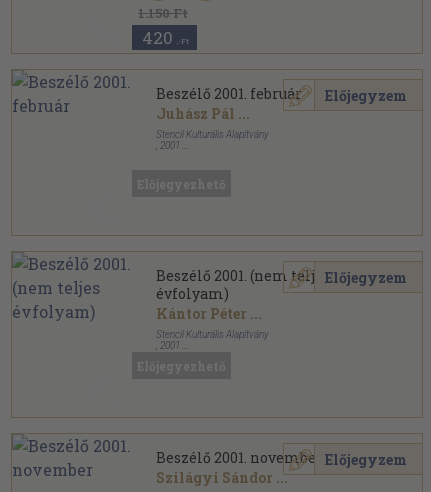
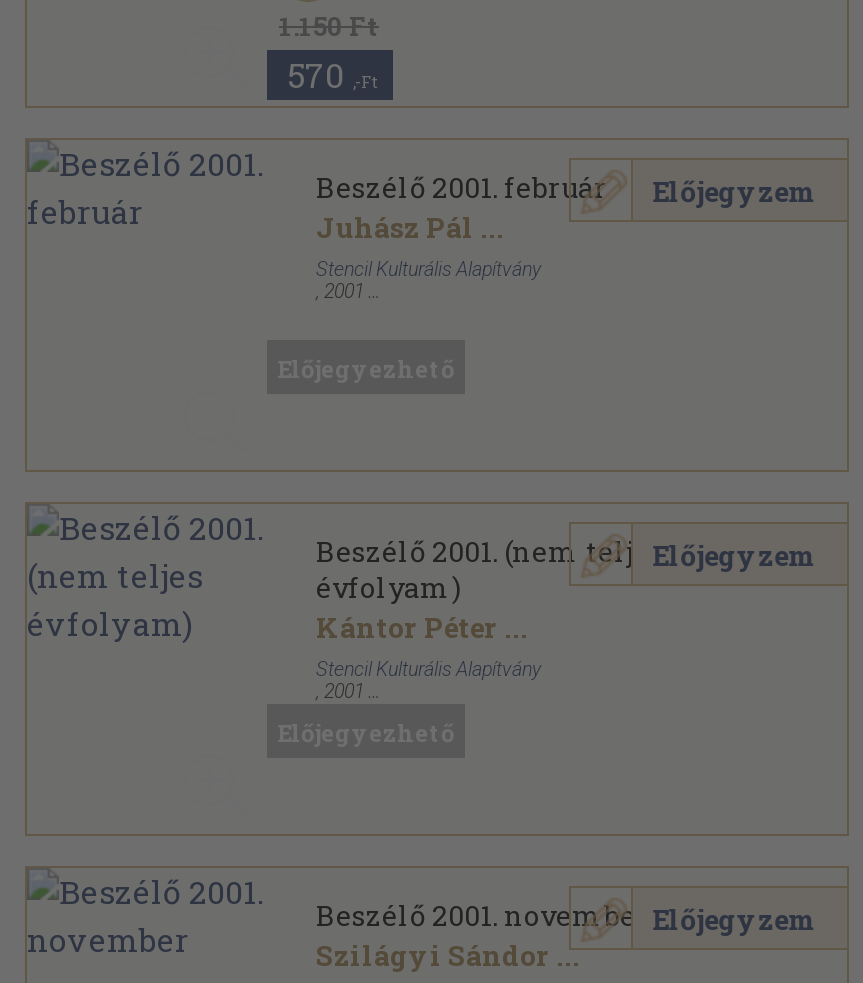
[142,26,189,49] 420,-Ft -> [287,52,377,98] 570,-Ft

